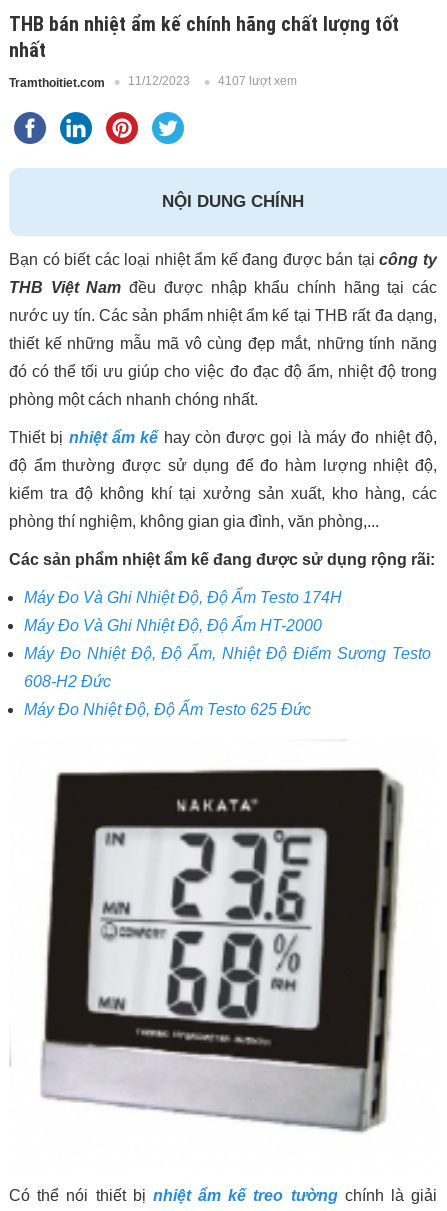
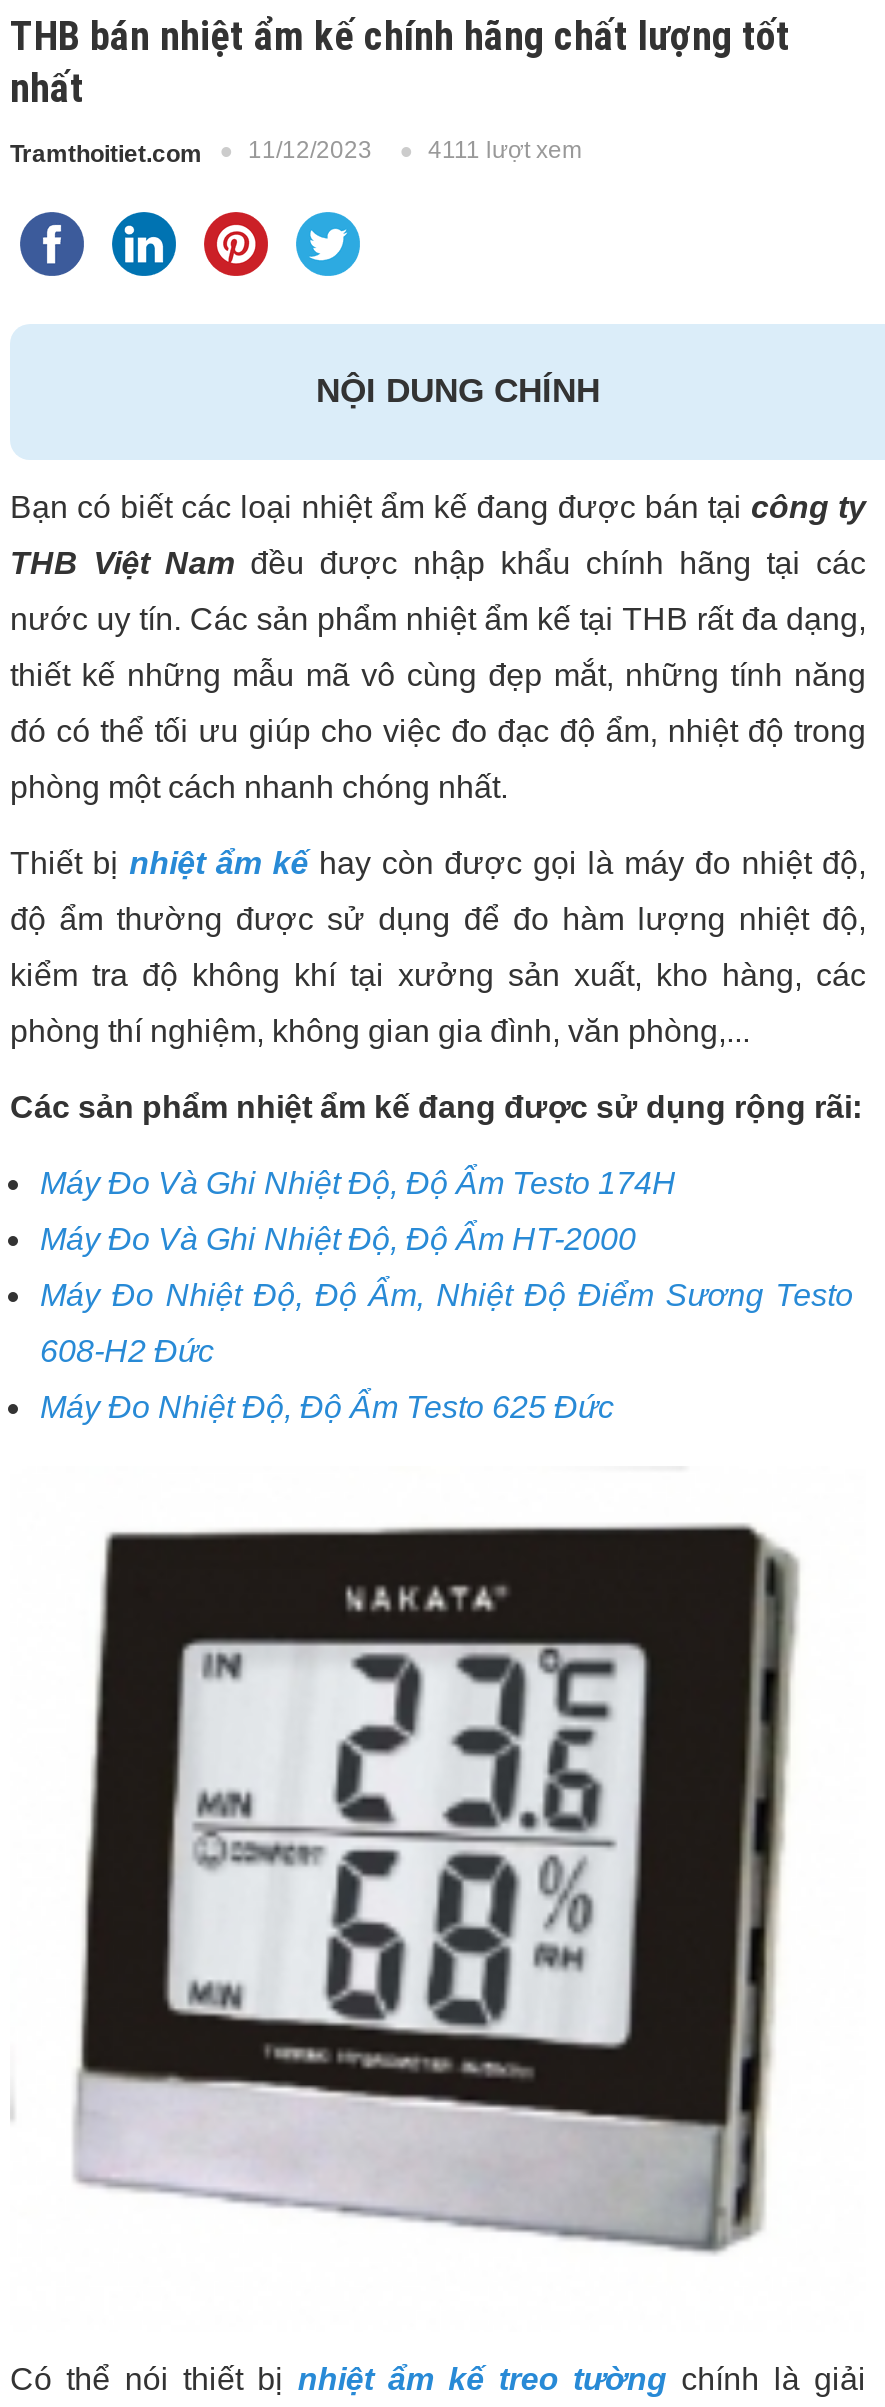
[9,74,297,90] Tramthoitiet.com 11/12/2023 4107 lượt xem -> [10,137,582,168] Tramthoitiet.com 11/12/2023 4111 lượt xem

